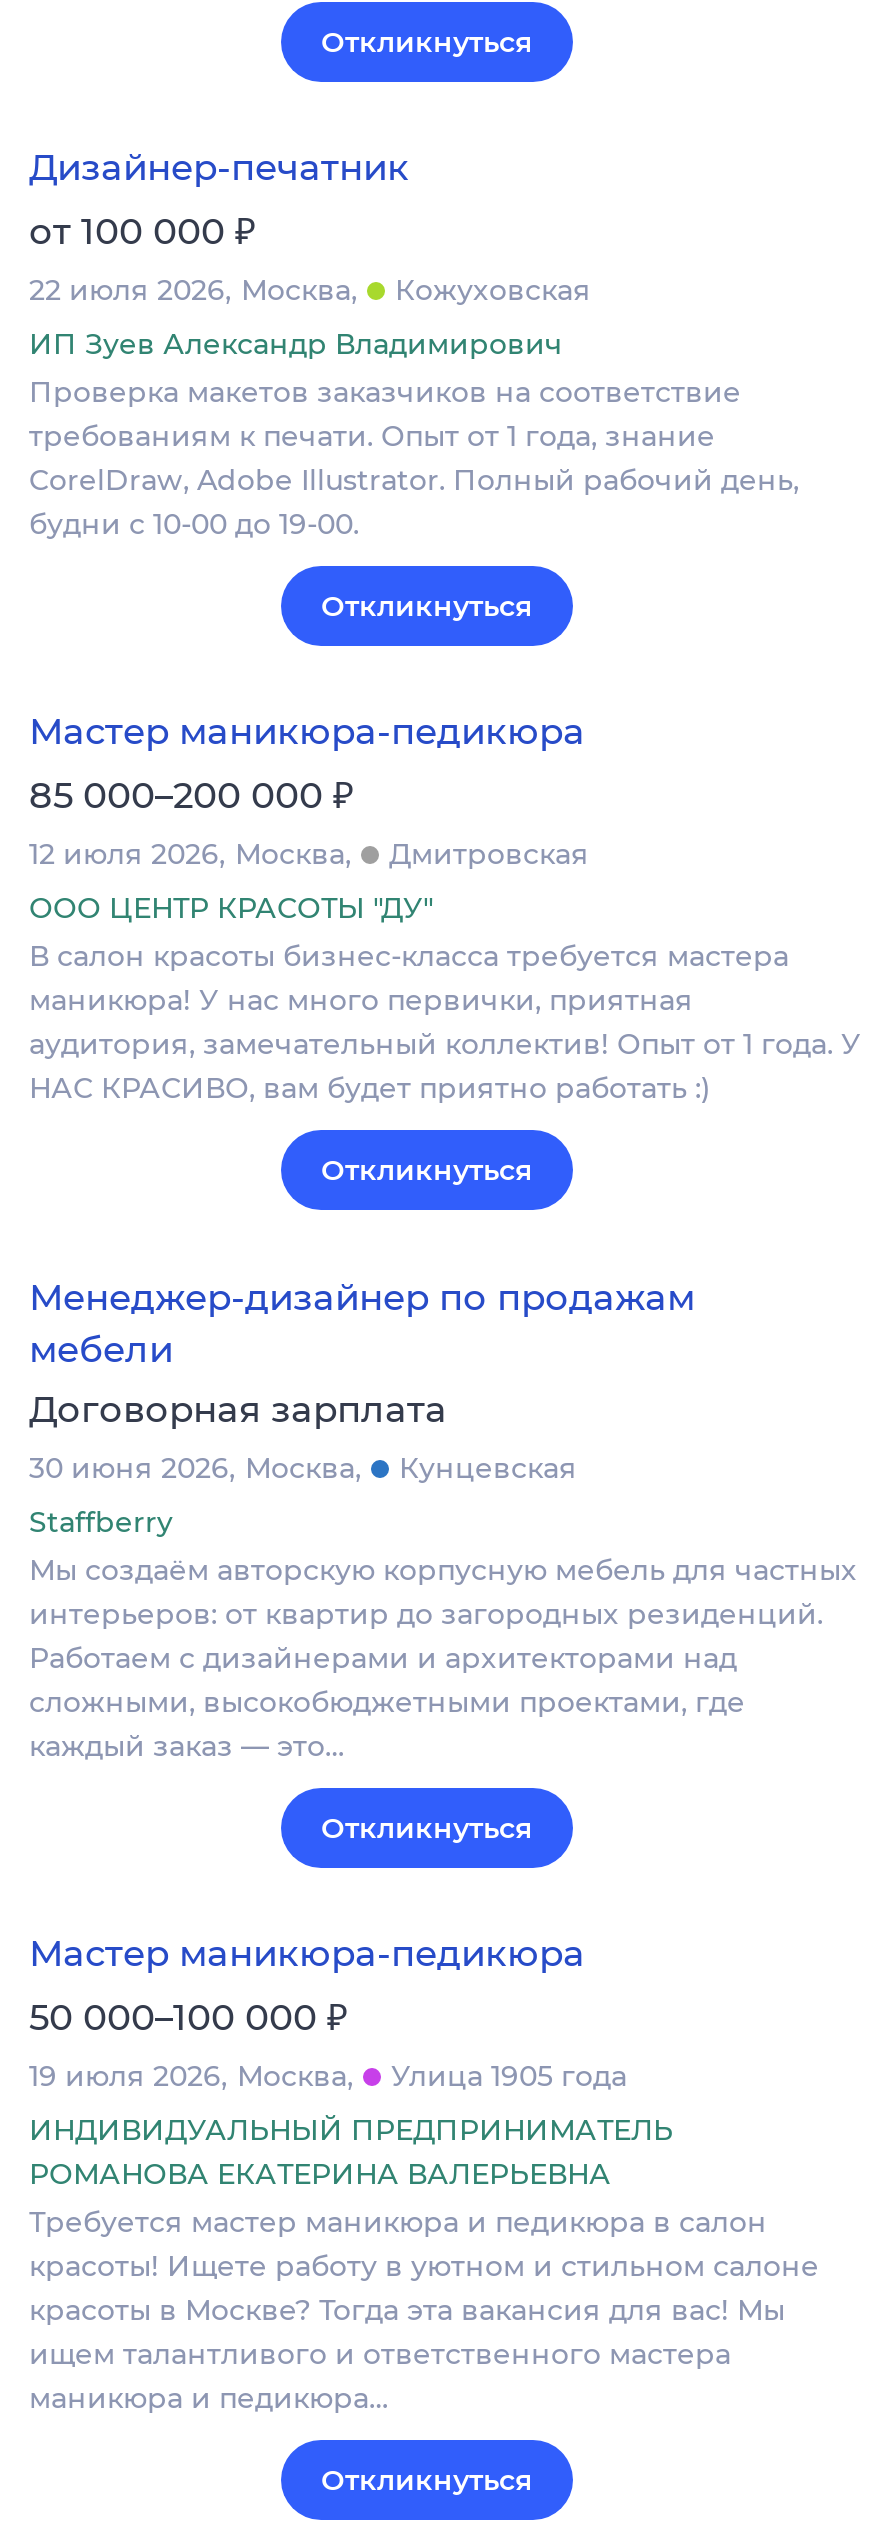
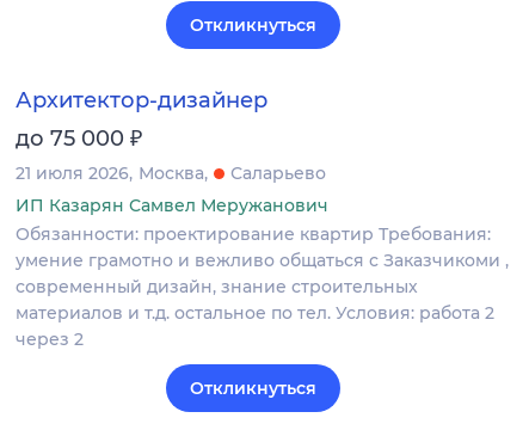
[29,146,861,2416] Дизайнер-печатник | от 100 000 ₽ | 22 июля 2026 Москва | Кожуховская | ИП Зуев Александр Владимирович | Проверка макетов заказчиков на соответствие | требованиям к печати. Опыт от 1 года, знание | CorelDraw, Adobe Illustrator. Полный рабочий день, | будни с 10-00 до 19-00. | Откликнуться | Мастер маникюра-педикюра | 85 000–200 000 ₽ | 12 июля 2026 Москва | Дмитровская | ООО ЦЕНТР КРАСОТЫ "ДУ" | В салон красоты бизнес-класса требуется мастера | маникюра! У нас много первички, приятная | аудитория, замечательный коллектив! Опыт от 1 года. У | НАС КРАСИВО, вам будет приятно работать :) | Откликнуться | Менеджер-дизайнер по продажам | мебели | Договорная зарплата | 30 июня 2026 Москва | Кунцевская | Staffberry | Мы создаём авторскую корпусную мебель для частных | интерьеров: от квартир до загородных резиденций. | Работаем с дизайнерами и архитекторами над | сложными, высокобюджетными проектами, где | каждый заказ — это… | Откликнуться | Мастер маникюра-педикюра | 50 000–100 000 ₽ | 19 июля 2026 Москва | Улица 1905 года | ИНДИВИДУАЛЬНЫЙ ПРЕДПРИНИМАТЕЛЬ | РОМАНОВА ЕКАТЕРИНА ВАЛЕРЬЕВНА | Требуется мастер маникюра и педикюра в салон | красоты! Ищете работу в уютном и стильном салоне | красоты в Москве? Тогда эта вакансия для вас! Мы | ищем талантливого и ответственного мастера | маникюра и педикюра… -> [16,87,509,350] Архитектор-дизайнер | до 75 000 ₽ | 21 июля 2026 Москва | Саларьево | ИП Казарян Самвел Меружанович | Обязанности: проектирование квартир Требования: | умение грамотно и вежливо общаться с Заказчикоми , | современный дизайн, знание строительных | материалов и т.д. остальное по тел. Условия: работа 2 | через 2

